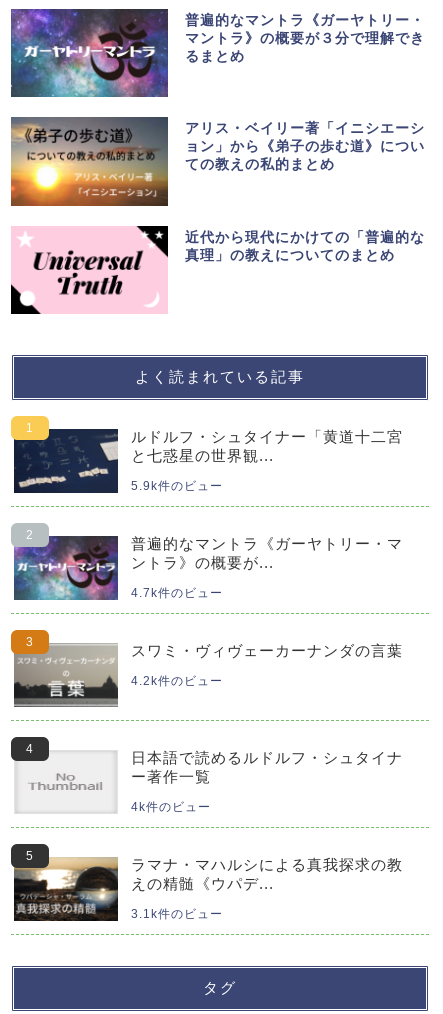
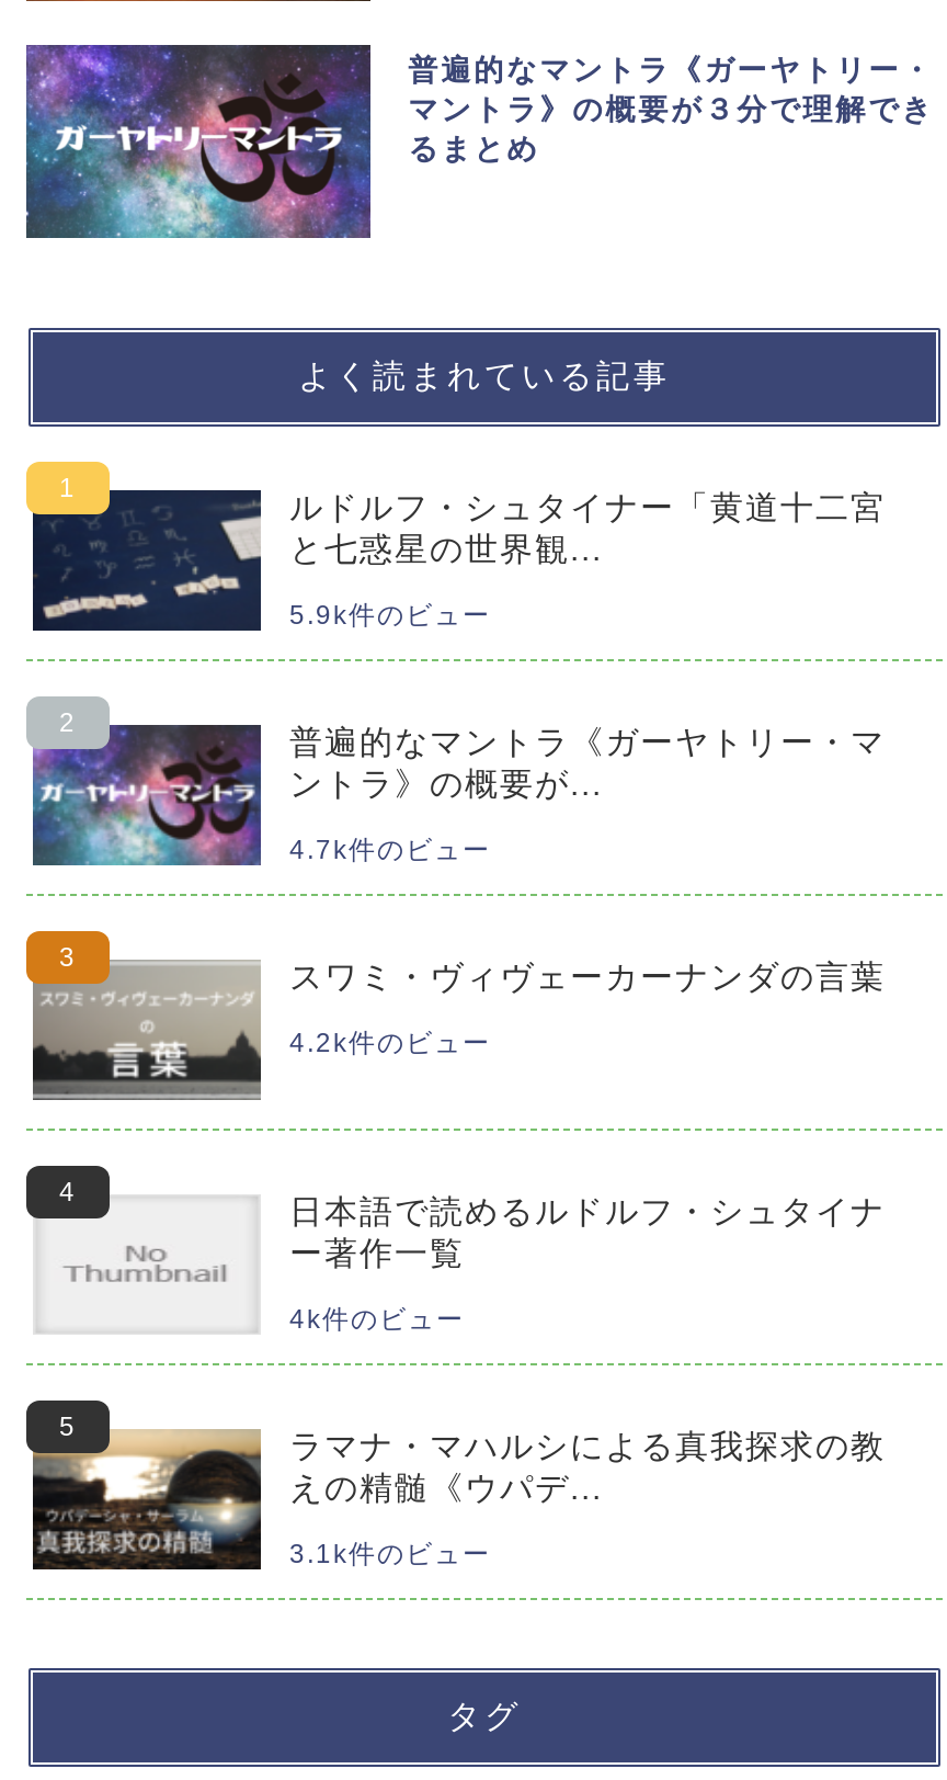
[10,116,425,206] [image] | アリス・ベイリー著「イニシエーシ | ョン」から《弟子の歩む道》につい | ての教えの私的まとめ -> none
[10,225,425,314] [image] | 近代から現代にかけての「普遍的な | 真理」の教えについてのまとめ -> none

